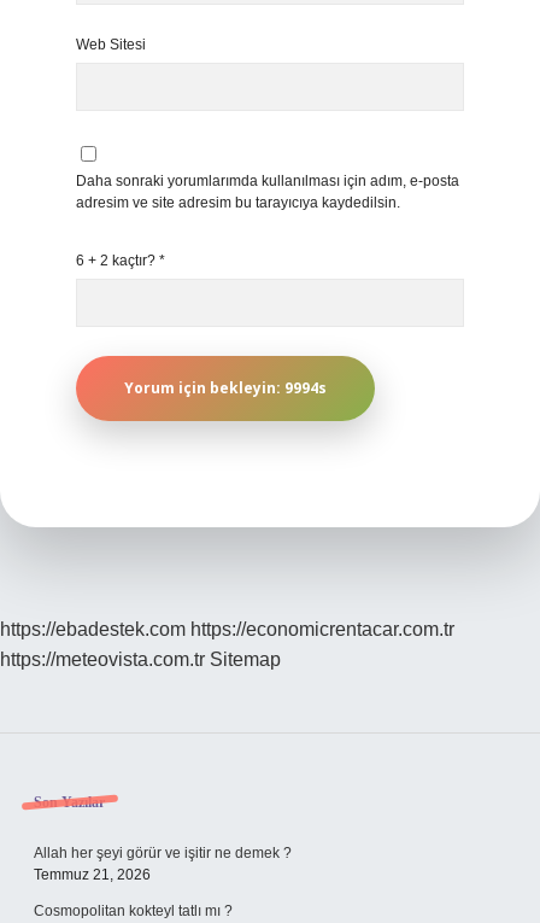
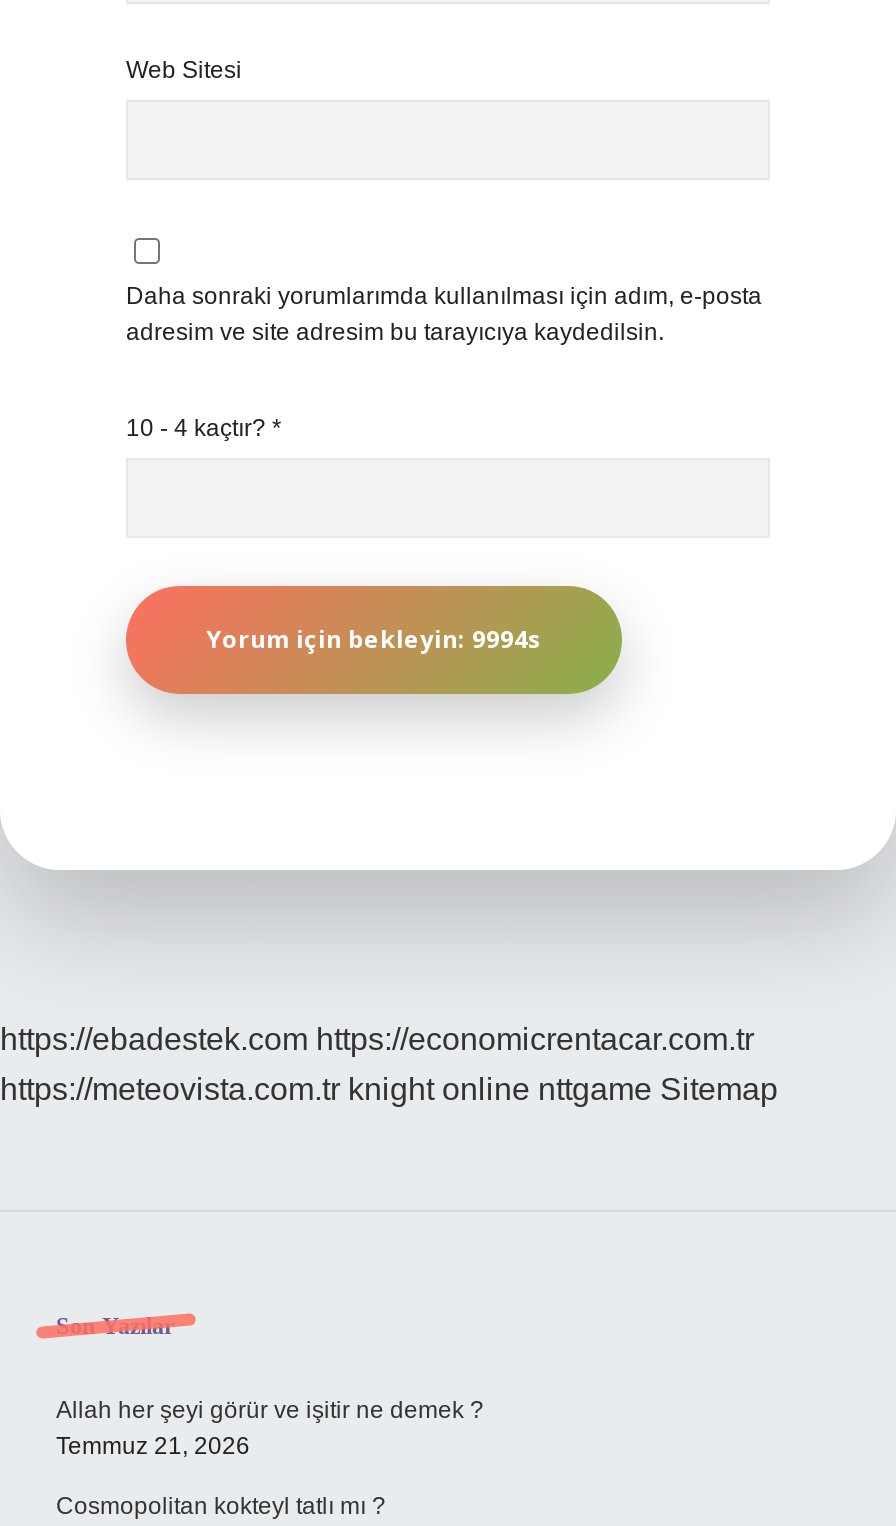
[76,252,165,269] 6 + 2 kaçtır? * -> [126,414,282,442] 10 - 4 kaçtır? *
[0,649,281,670] https://meteovista.com.tr Sitemap -> [0,1072,778,1106] https://meteovista.com.tr knight online nttgame Sitemap

